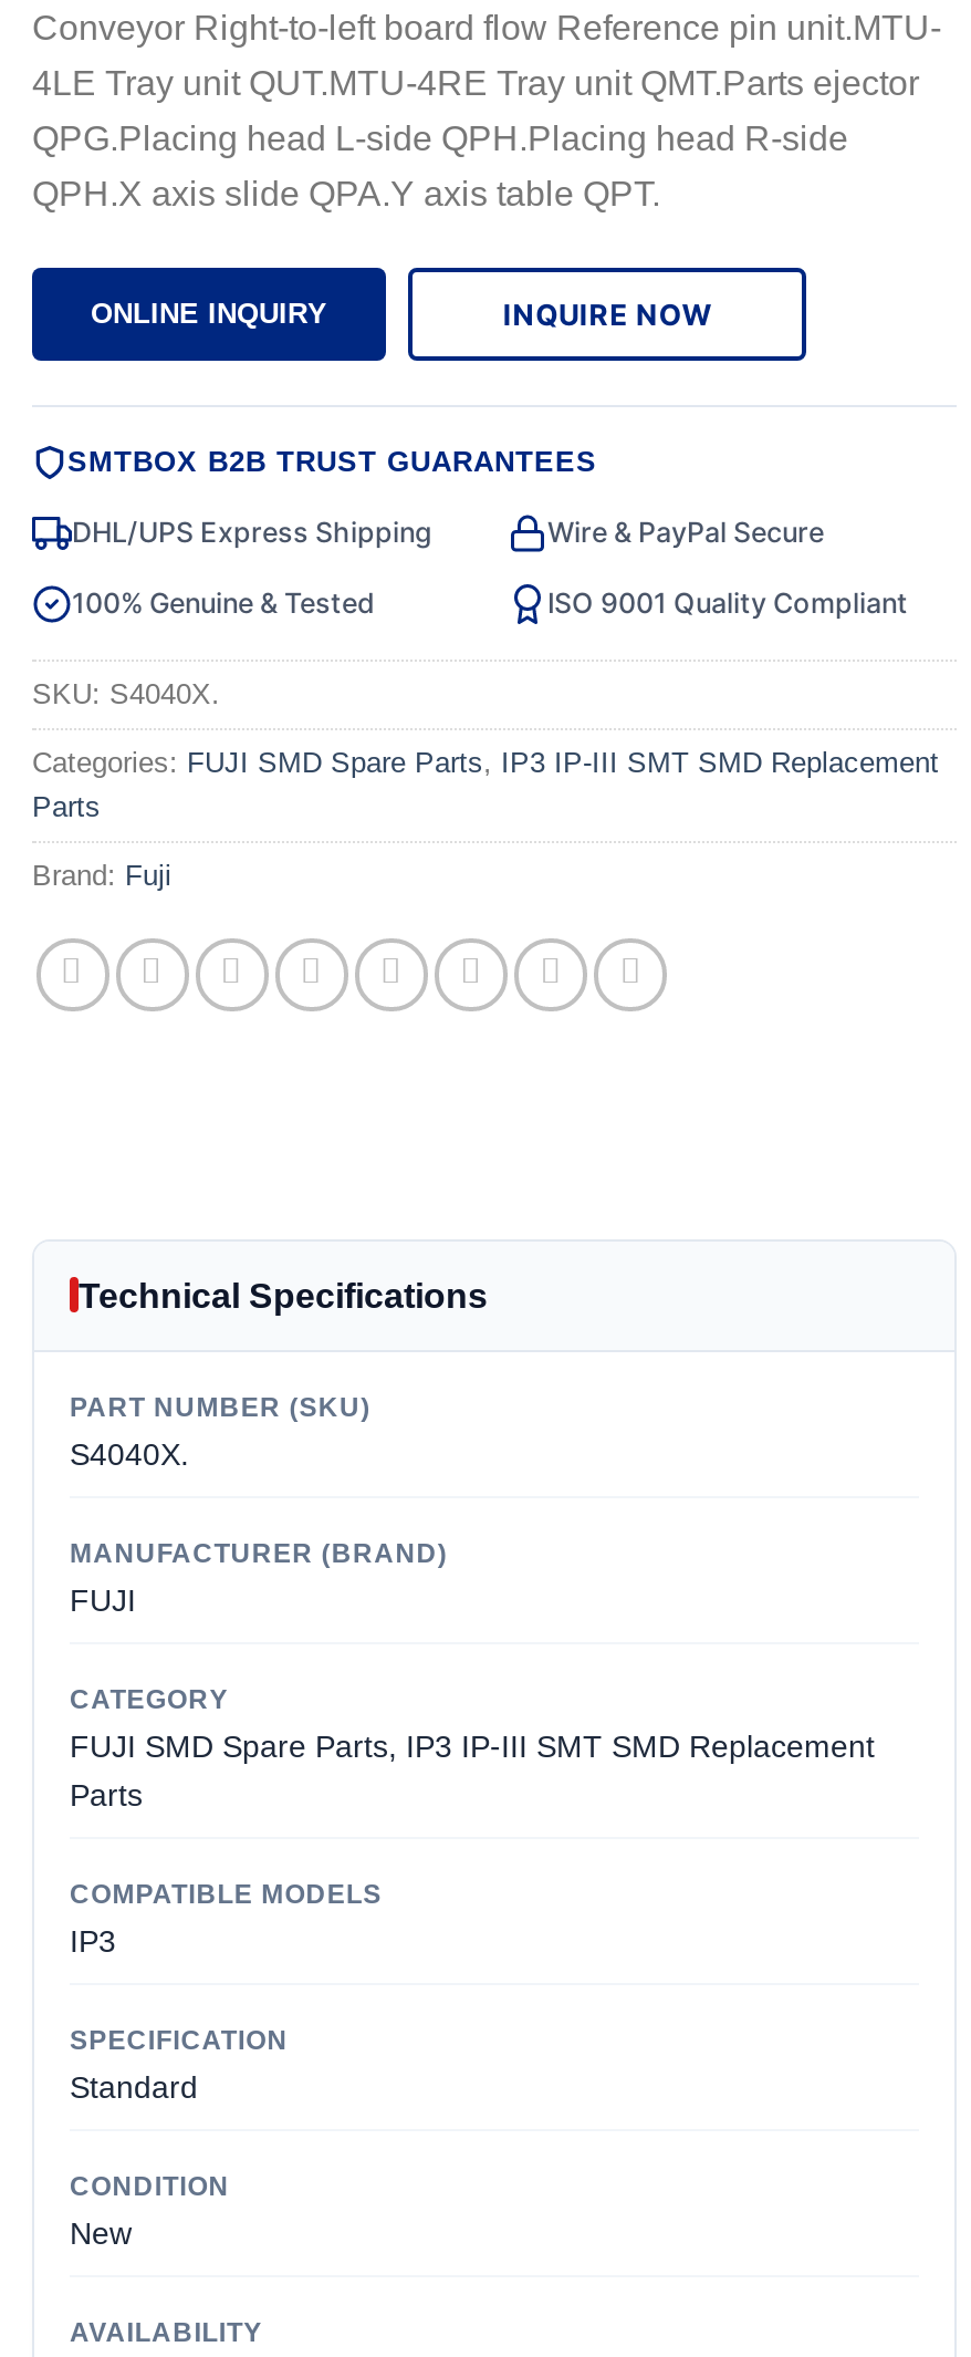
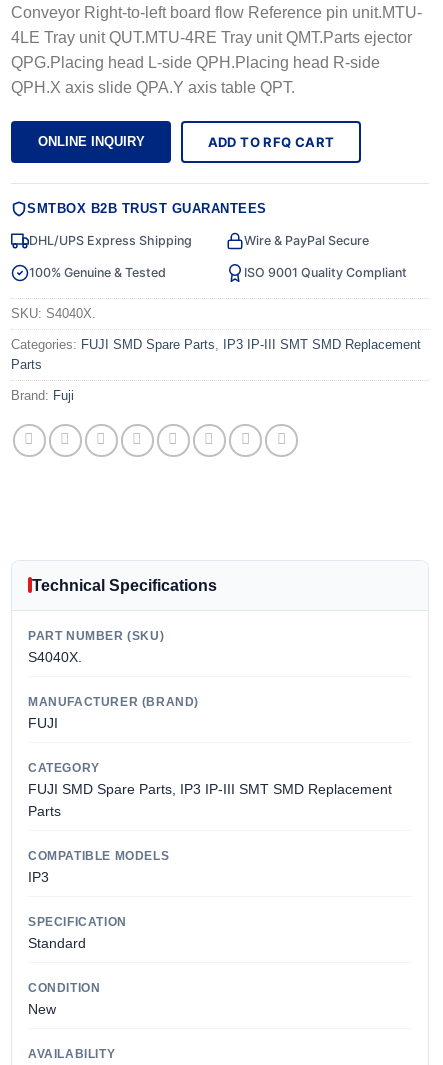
[503,296,711,331] INQUIRE NOW -> [208,134,334,150] ADD TO RFQ CART

